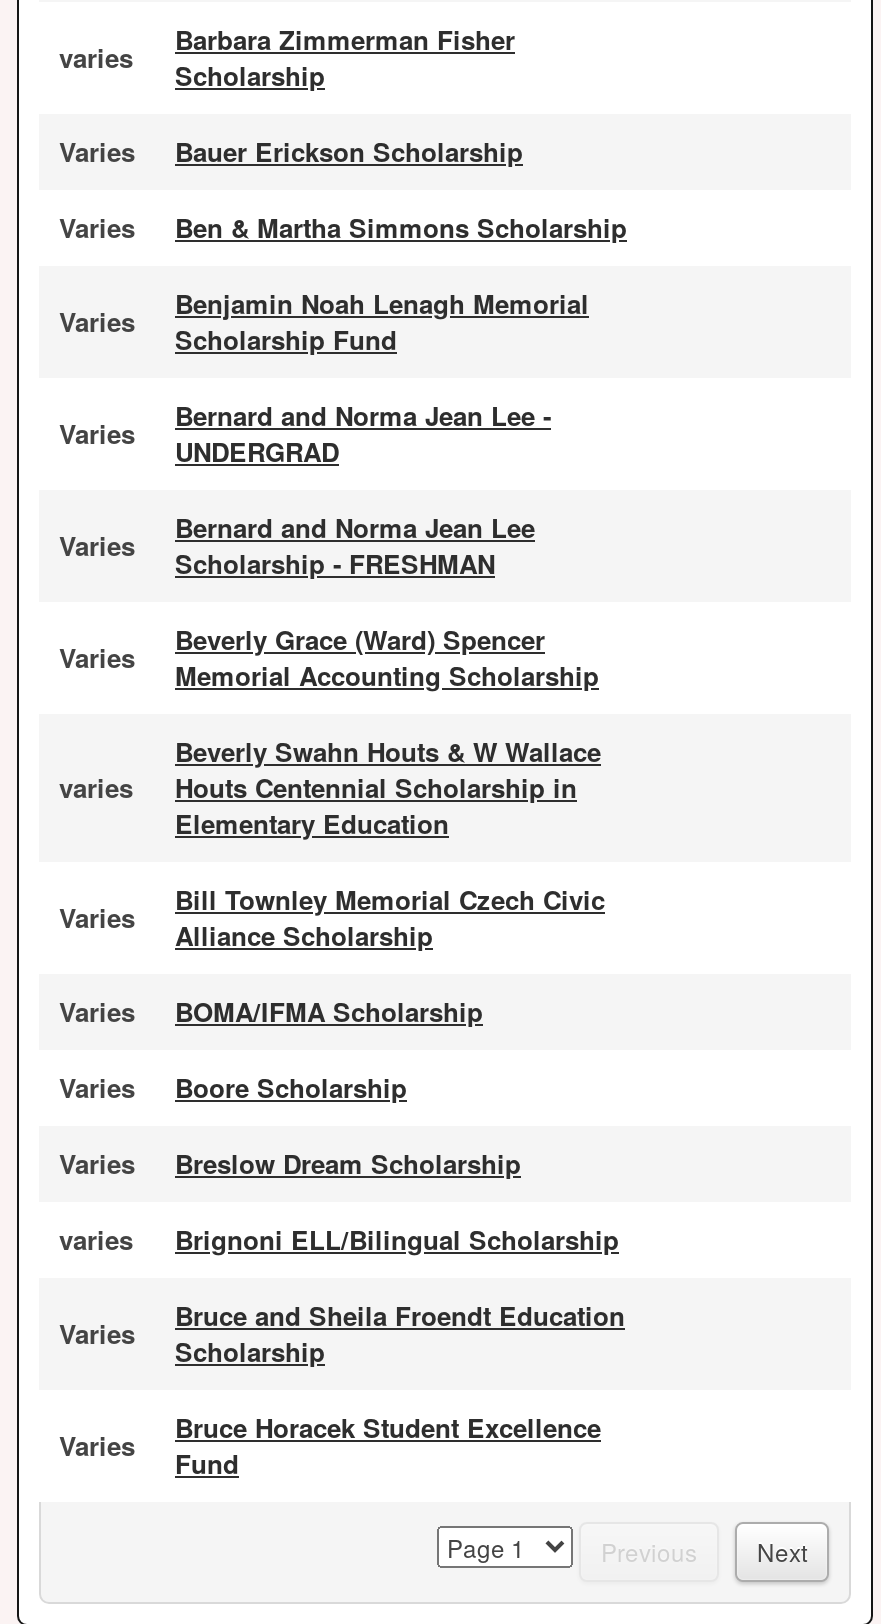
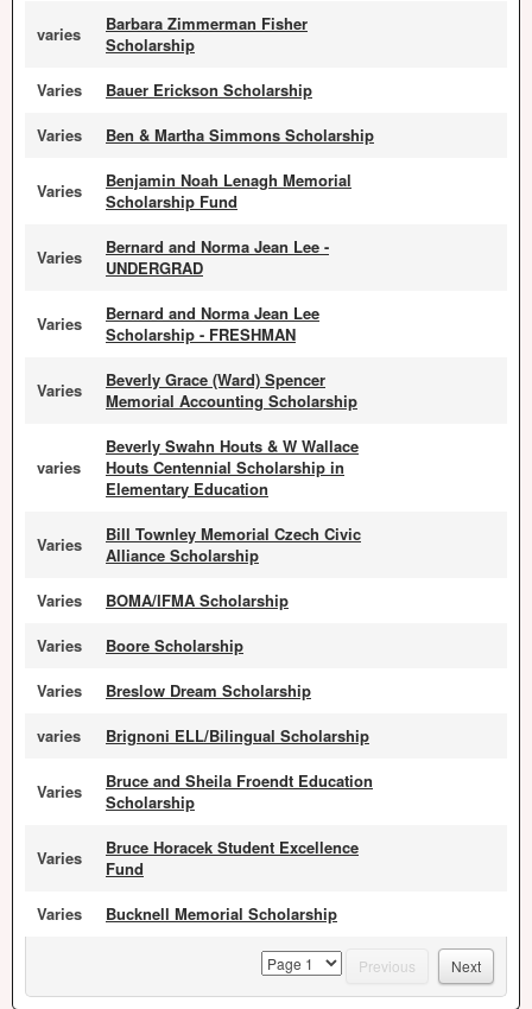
none -> [37,903,337,925] Varies | Bucknell Memorial Scholarship

